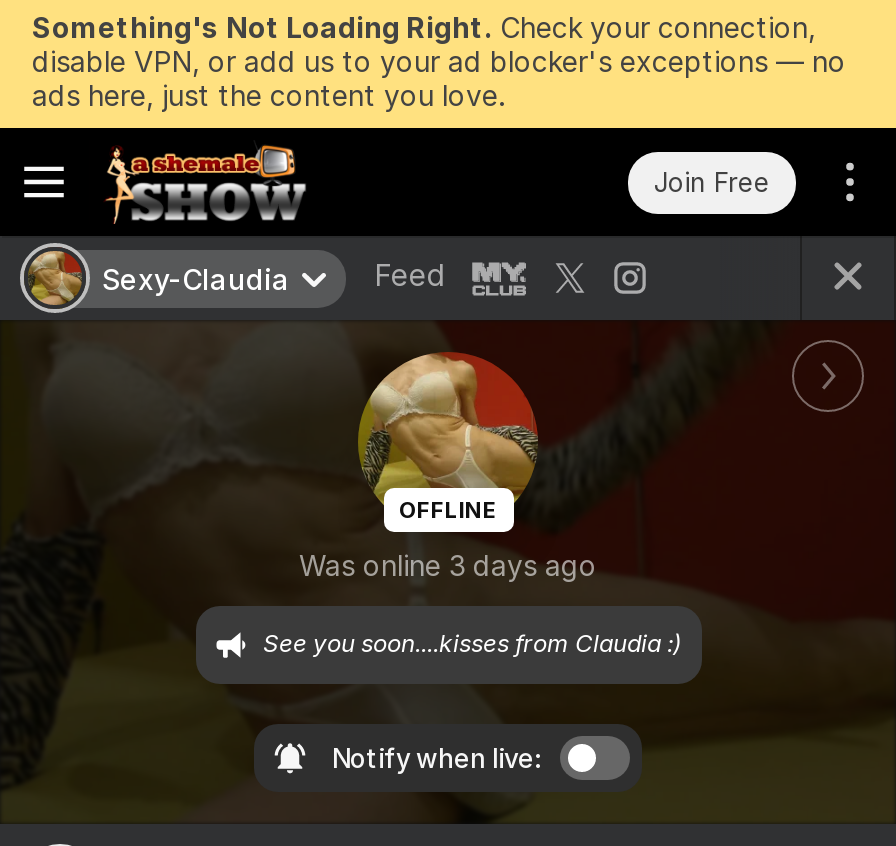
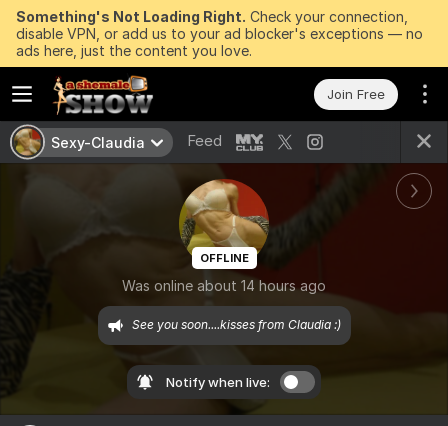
[299,549,597,583] Was online 3 days ago -> [122,277,326,294] Was online about 14 hours ago

